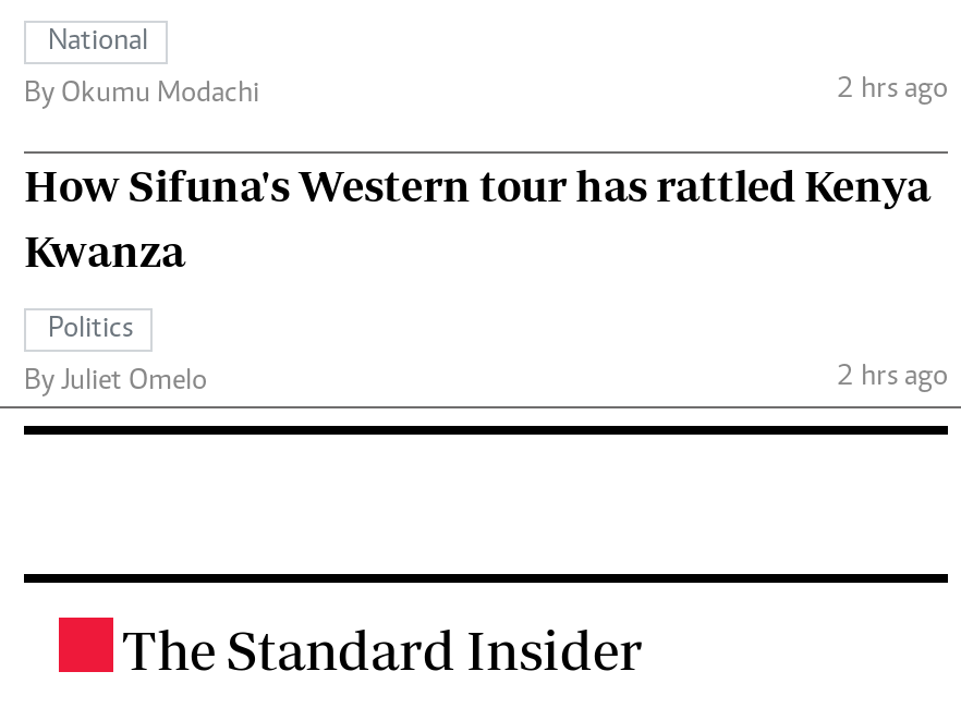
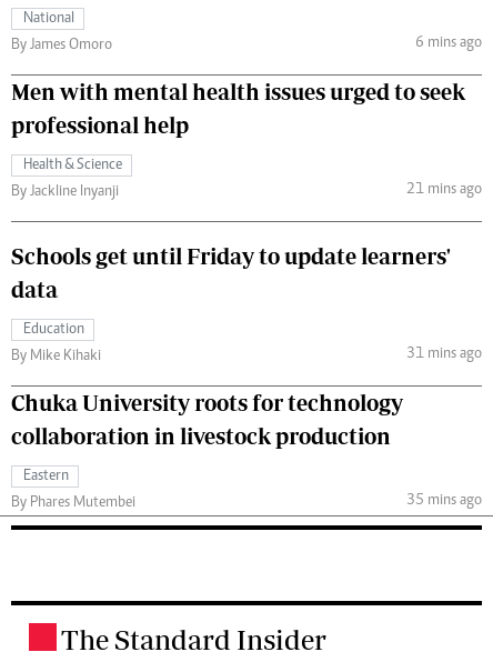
[24,75,948,397] By Okumu Modachi | 2 hrs ago | How Sifuna's Western tour has rattled Kenya | Kwanza | Politics | By Juliet Omelo | 2 hrs ago -> [11,36,482,510] By James Omoro | 6 mins ago | Men with mental health issues urged to seek | professional help | Health & Science | By Jackline Inyanji | 21 mins ago | Schools get until Friday to update learners' | data | Education | By Mike Kihaki | 31 mins ago | Chuka University roots for technology | collaboration in livestock production | Eastern | By Phares Mutembei | 35 mins ago

